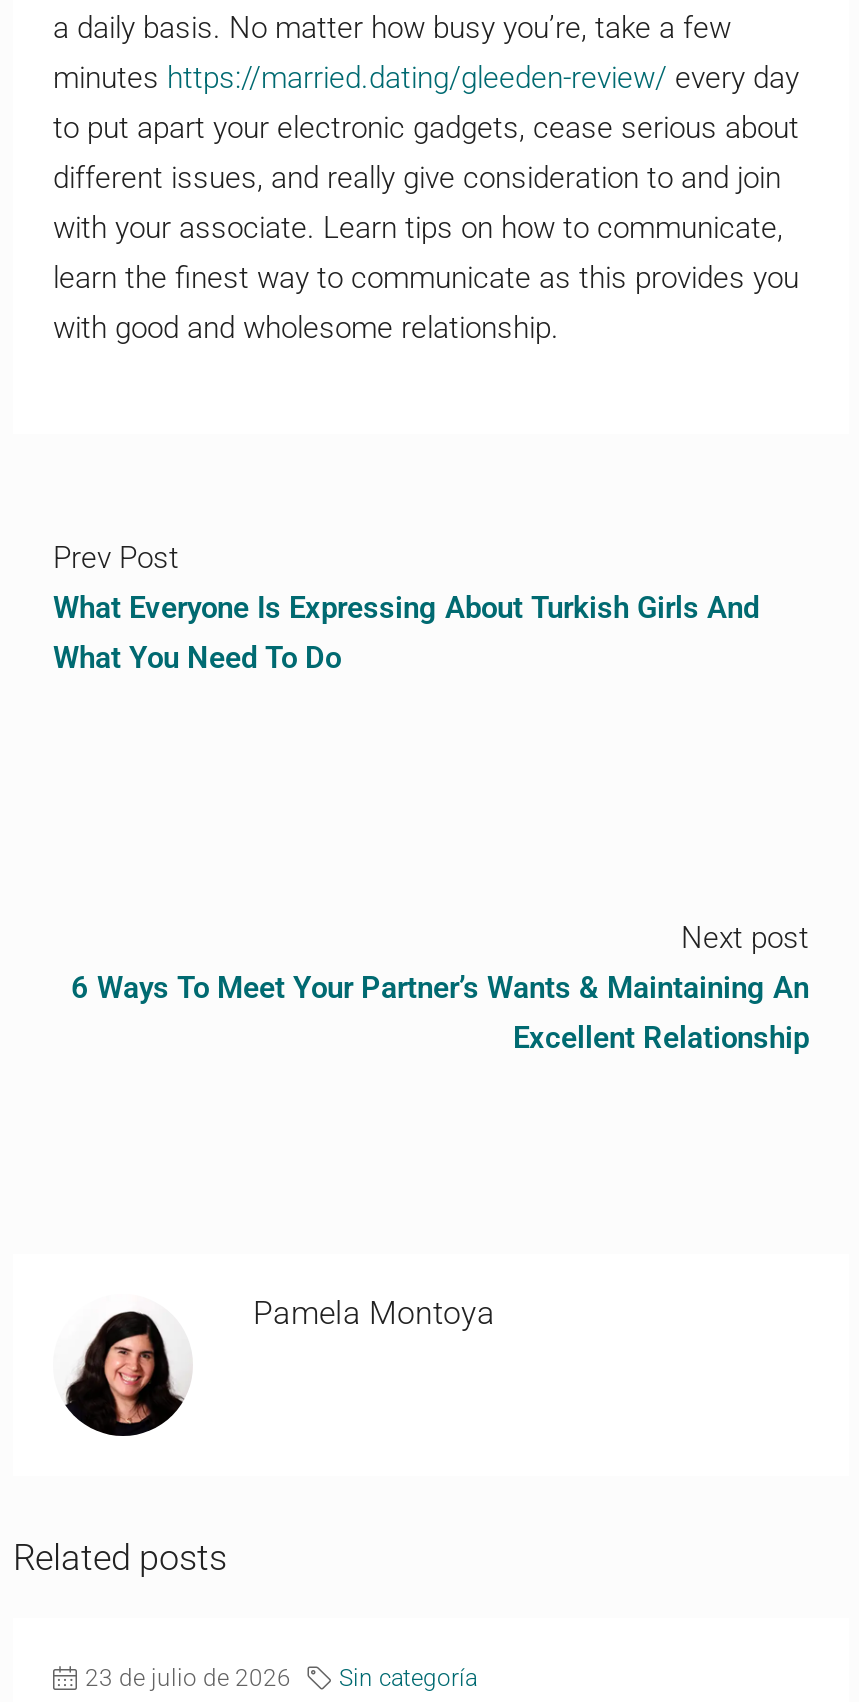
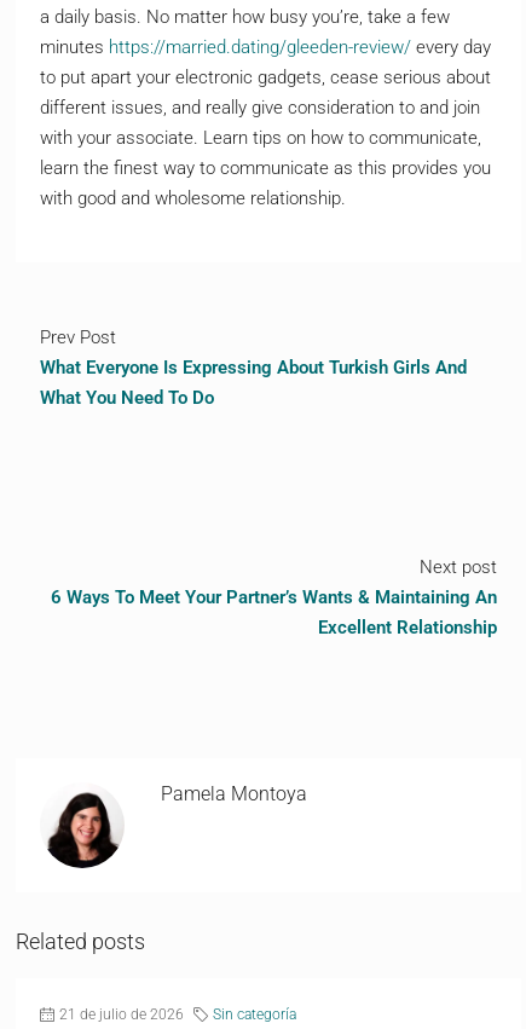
[85,1664,477,1692] 23 de julio de 2026 Sin categoría -> [59,1006,296,1023] 21 de julio de 2026 Sin categoría

